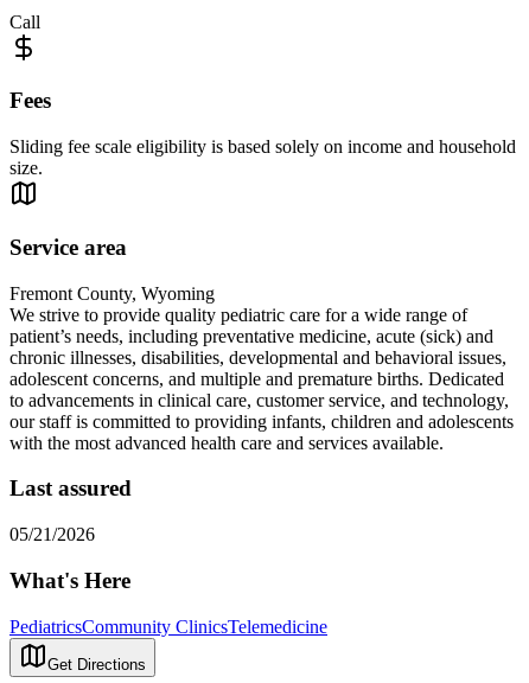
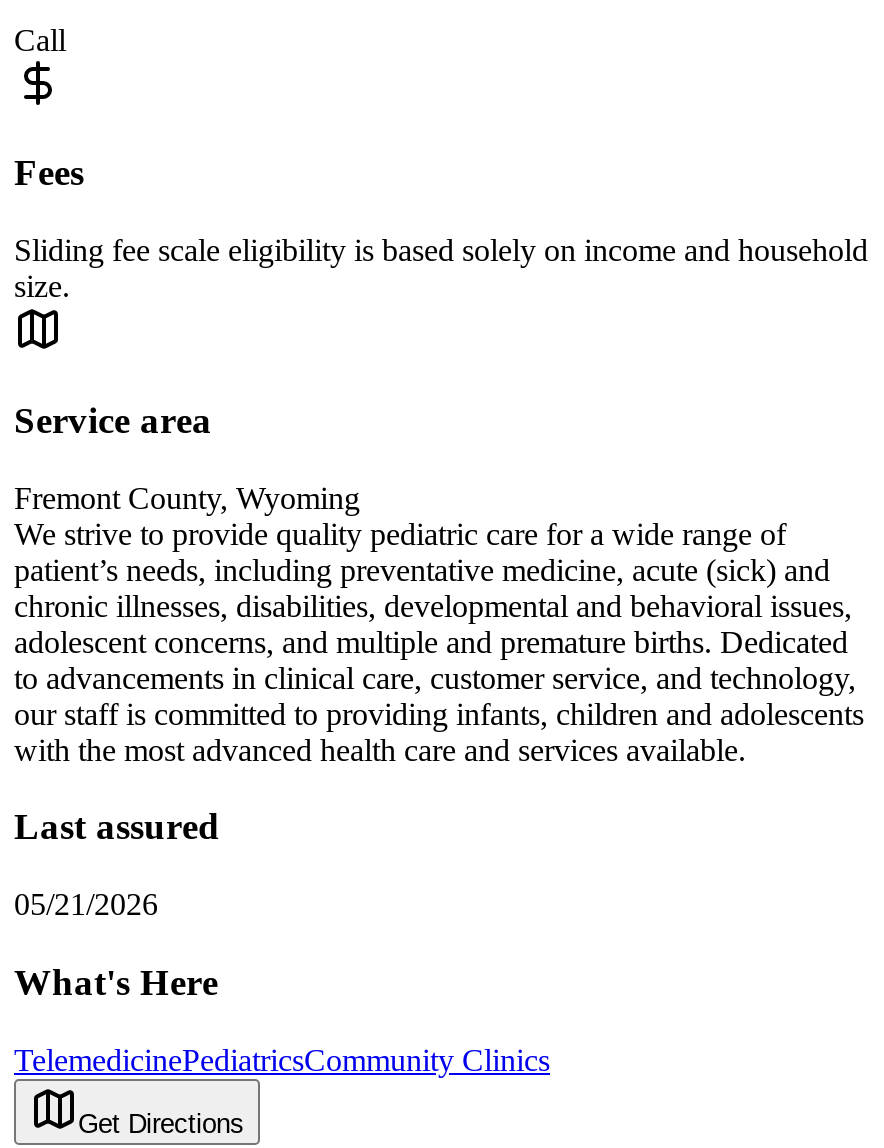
[9,616,327,636] PediatricsCommunity ClinicsTelemedicine -> [14,1042,550,1076] TelemedicinePediatricsCommunity Clinics

